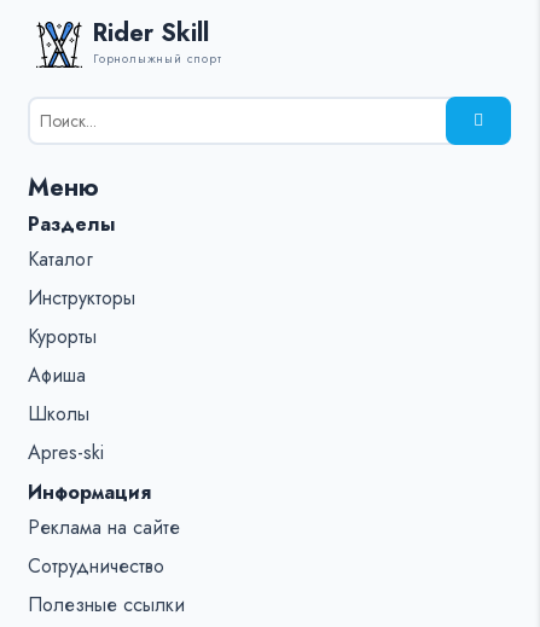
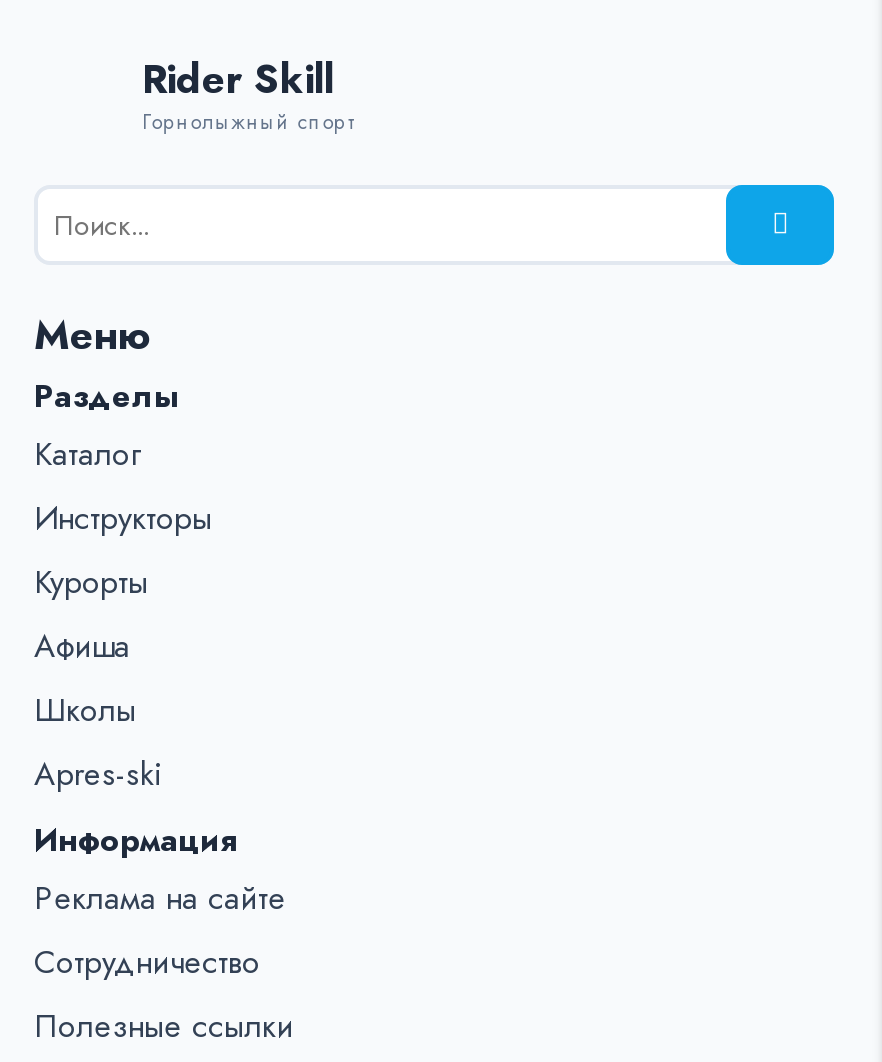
[35,21,83,69] [image] -> none

